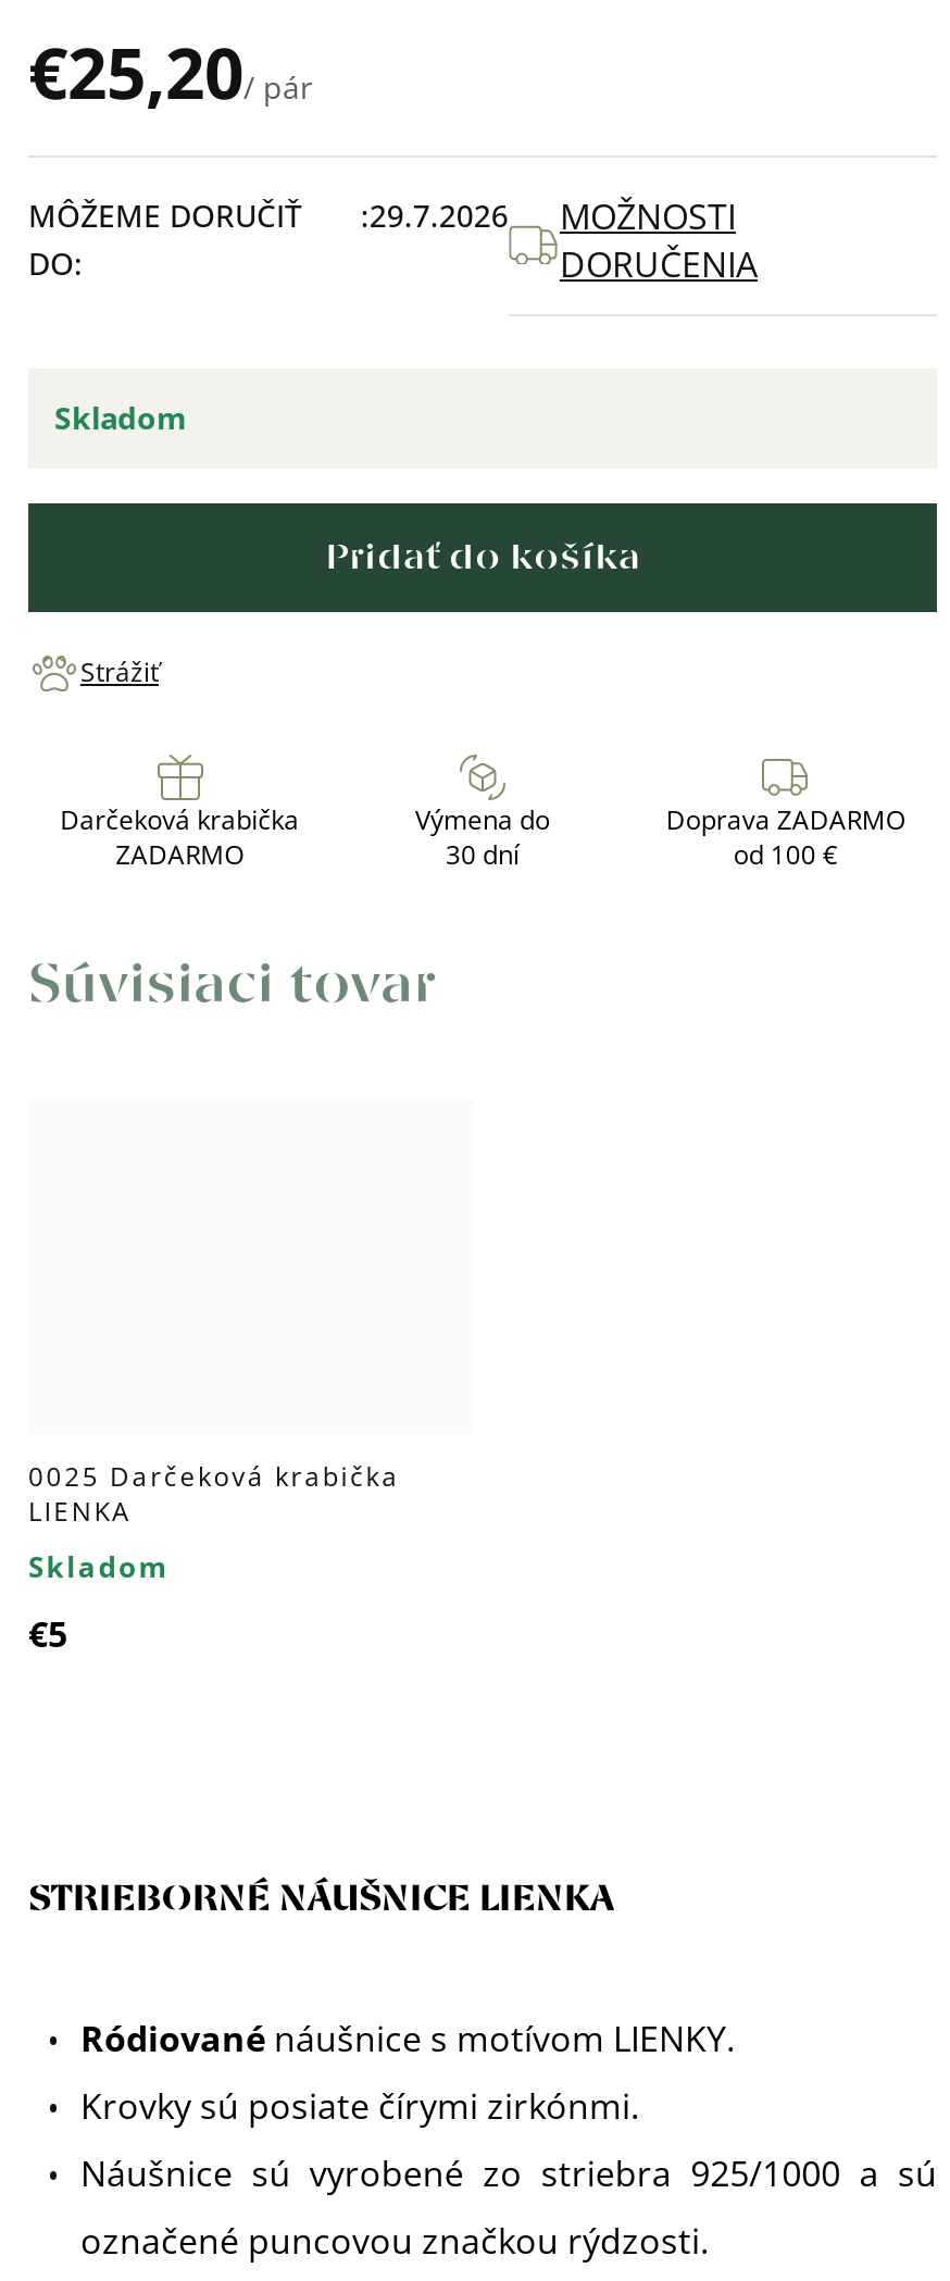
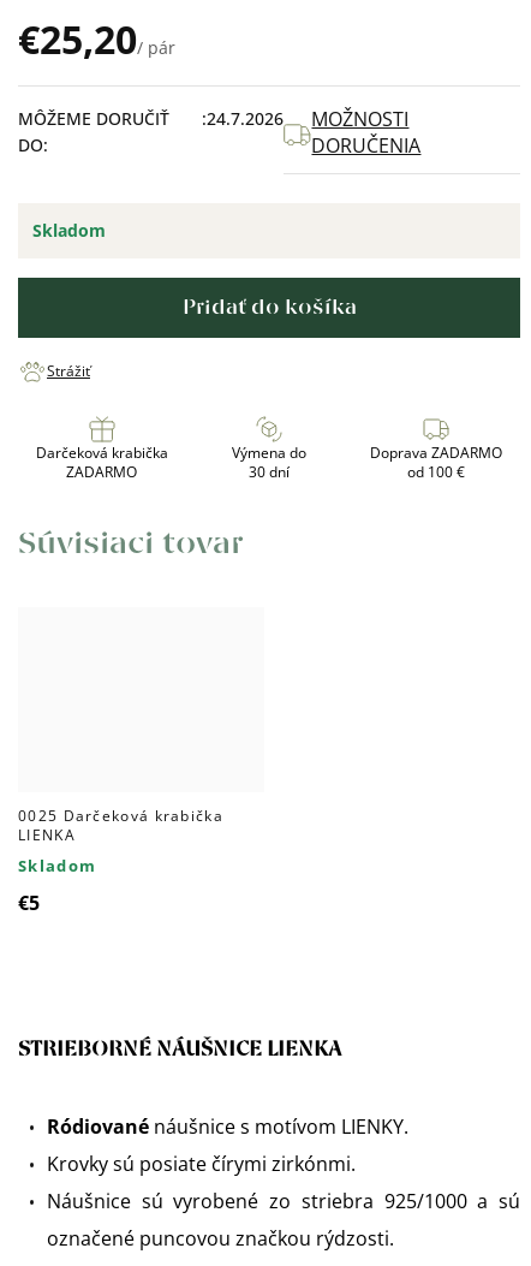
[28,192,736,240] MÔŽEME DORUČIŤ 29.7.2026 MOŽNOSTI -> [18,106,409,132] MÔŽEME DORUČIŤ 24.7.2026 MOŽNOSTI

